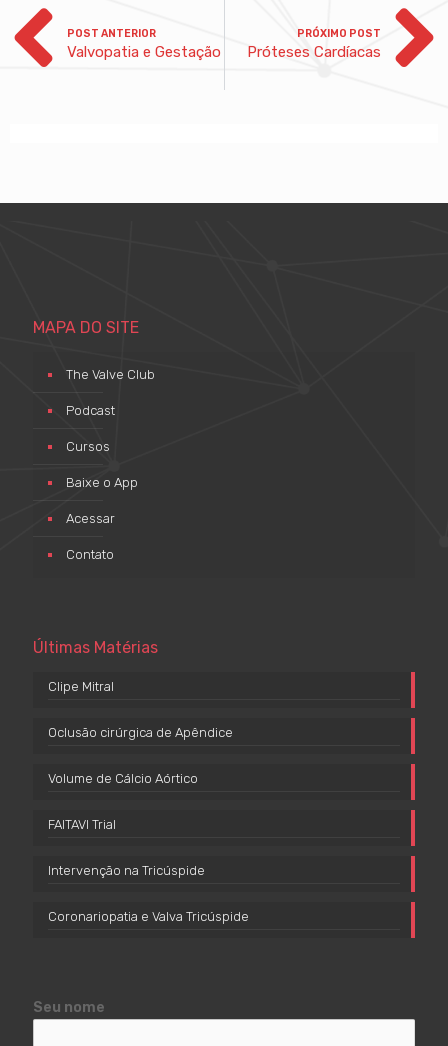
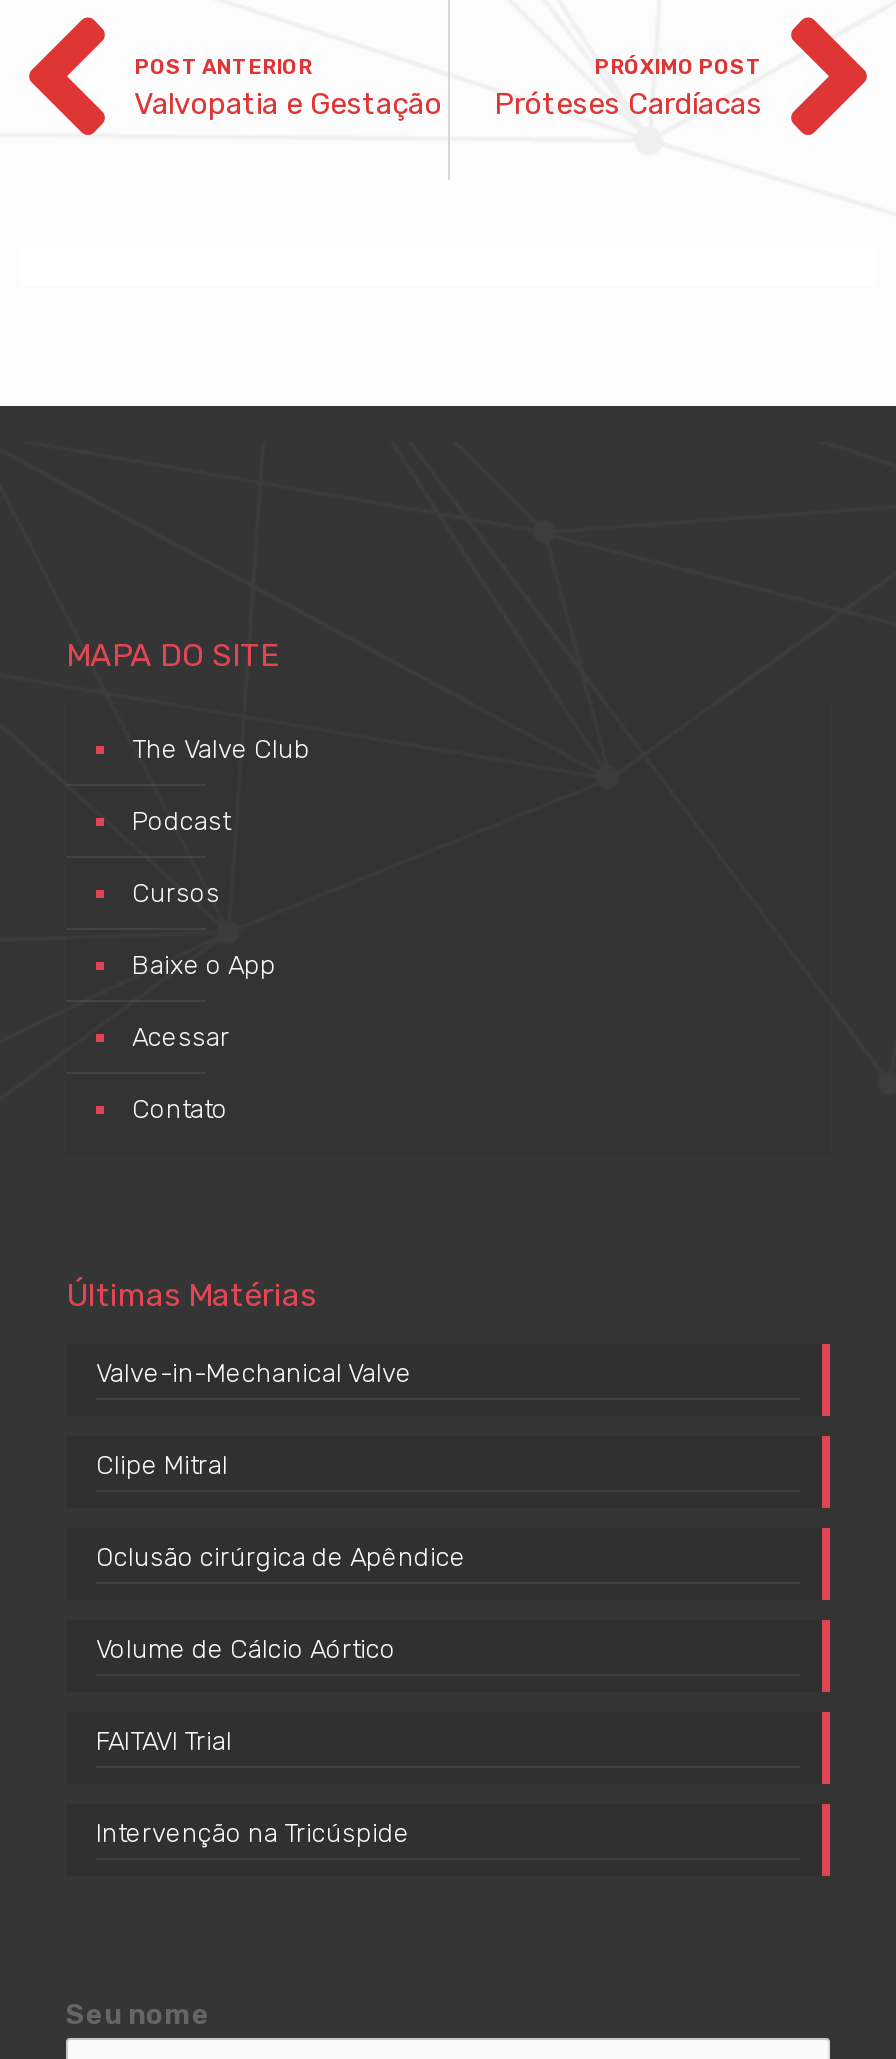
none -> [96,1358,412,1388] Valve-in-Mechanical Valve
moved [48,679,233,878] -> [96,1450,466,1848]: Clipe Mitral | Oclusão cirúrgica de Apêndice | Volume de Cálcio Aórtico | FAITAVI Trial | Intervenção na Tricúspide
[48,909,249,924] Coronariopatia e Valva Tricúspide -> none

